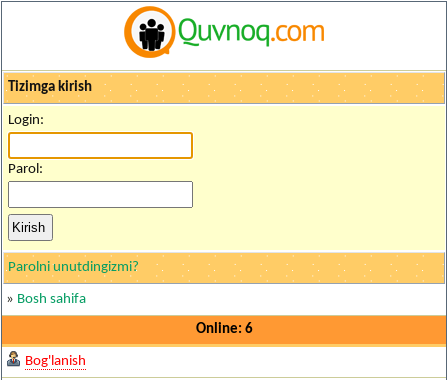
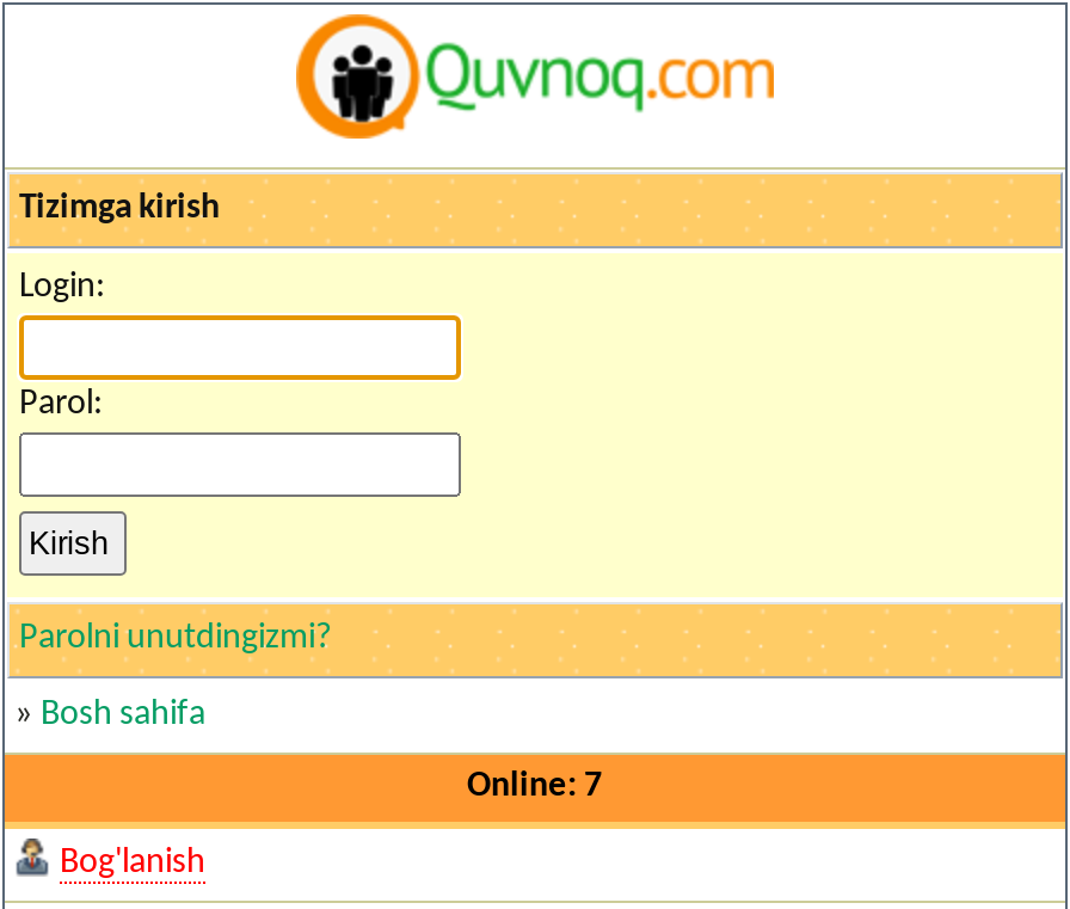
[195,322,252,337] Online: 6 -> [467,769,603,805] Online: 7

